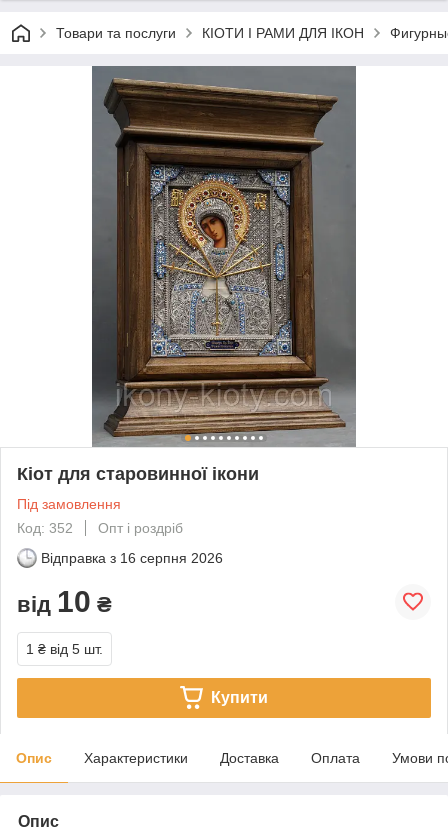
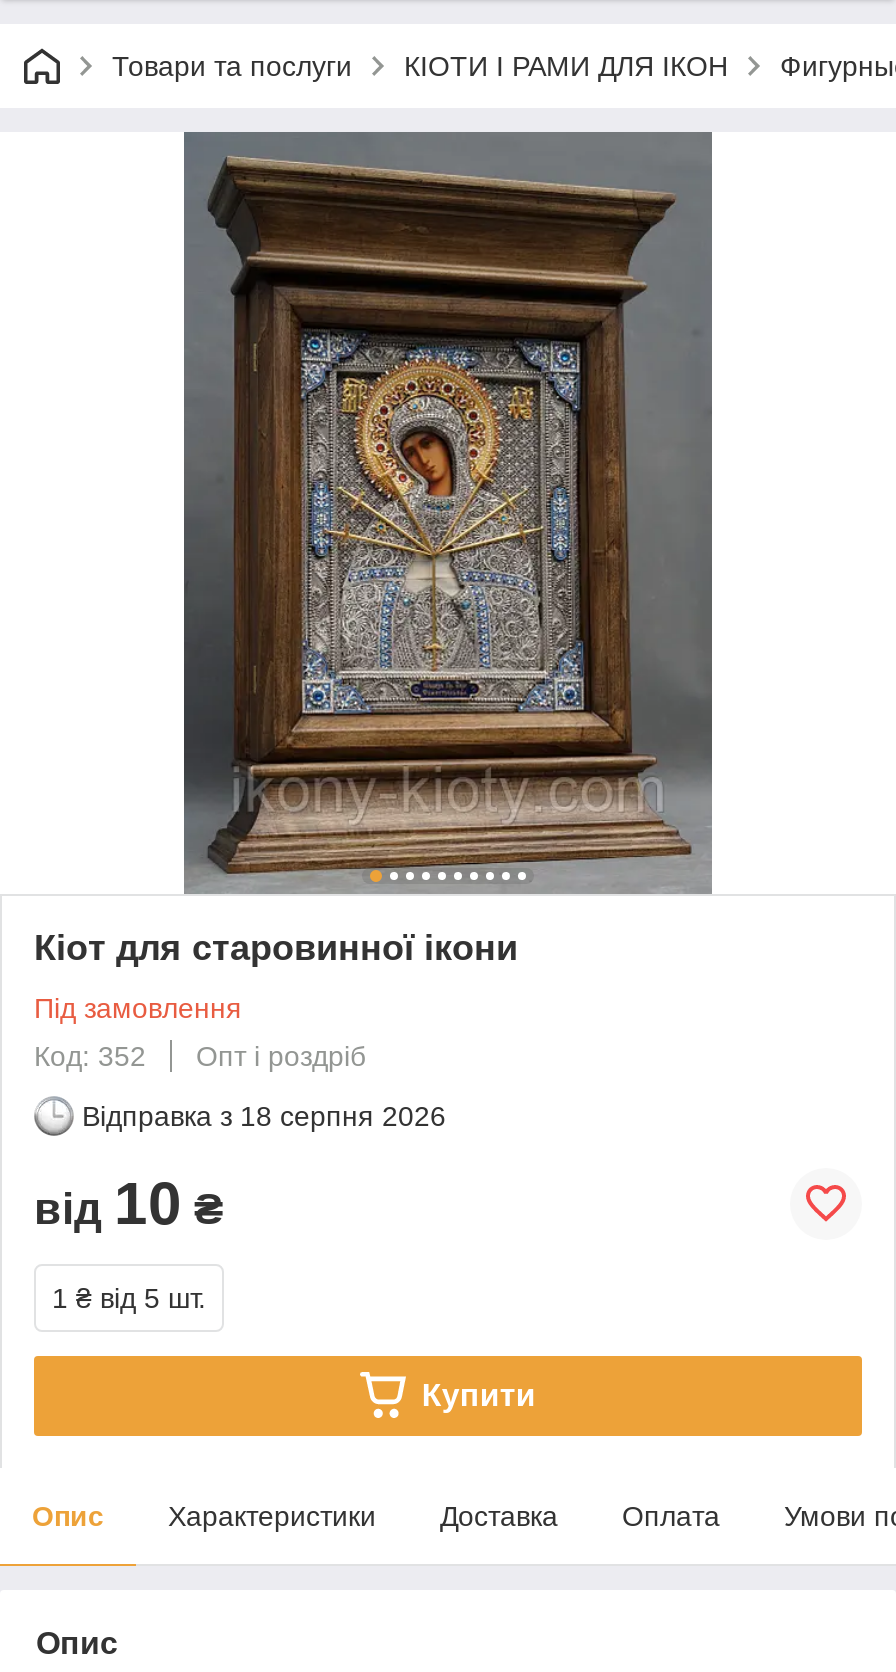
[41,550,223,566] Відправка з 16 серпня 2026 -> [82,1100,446,1132] Відправка з 18 серпня 2026

